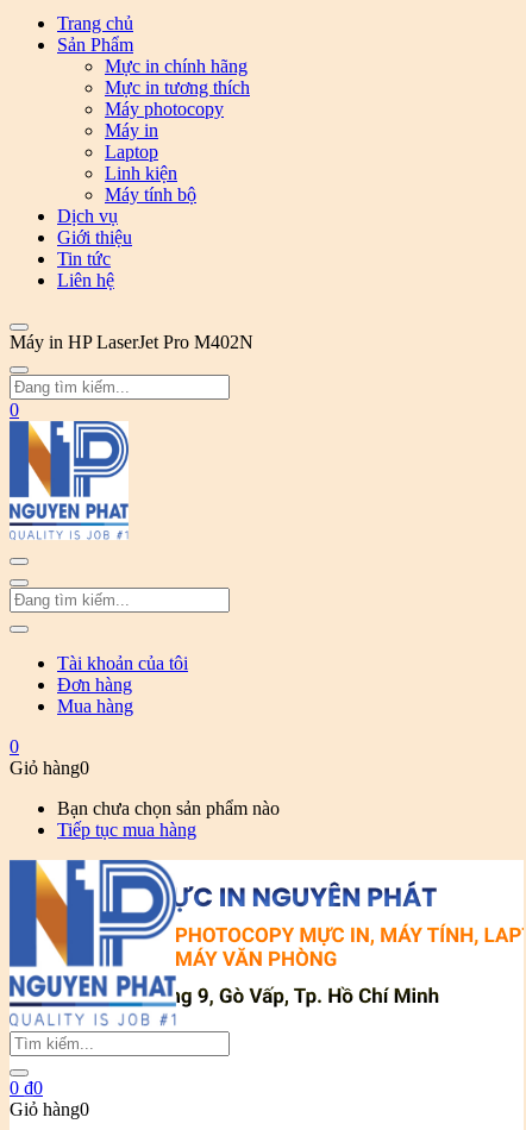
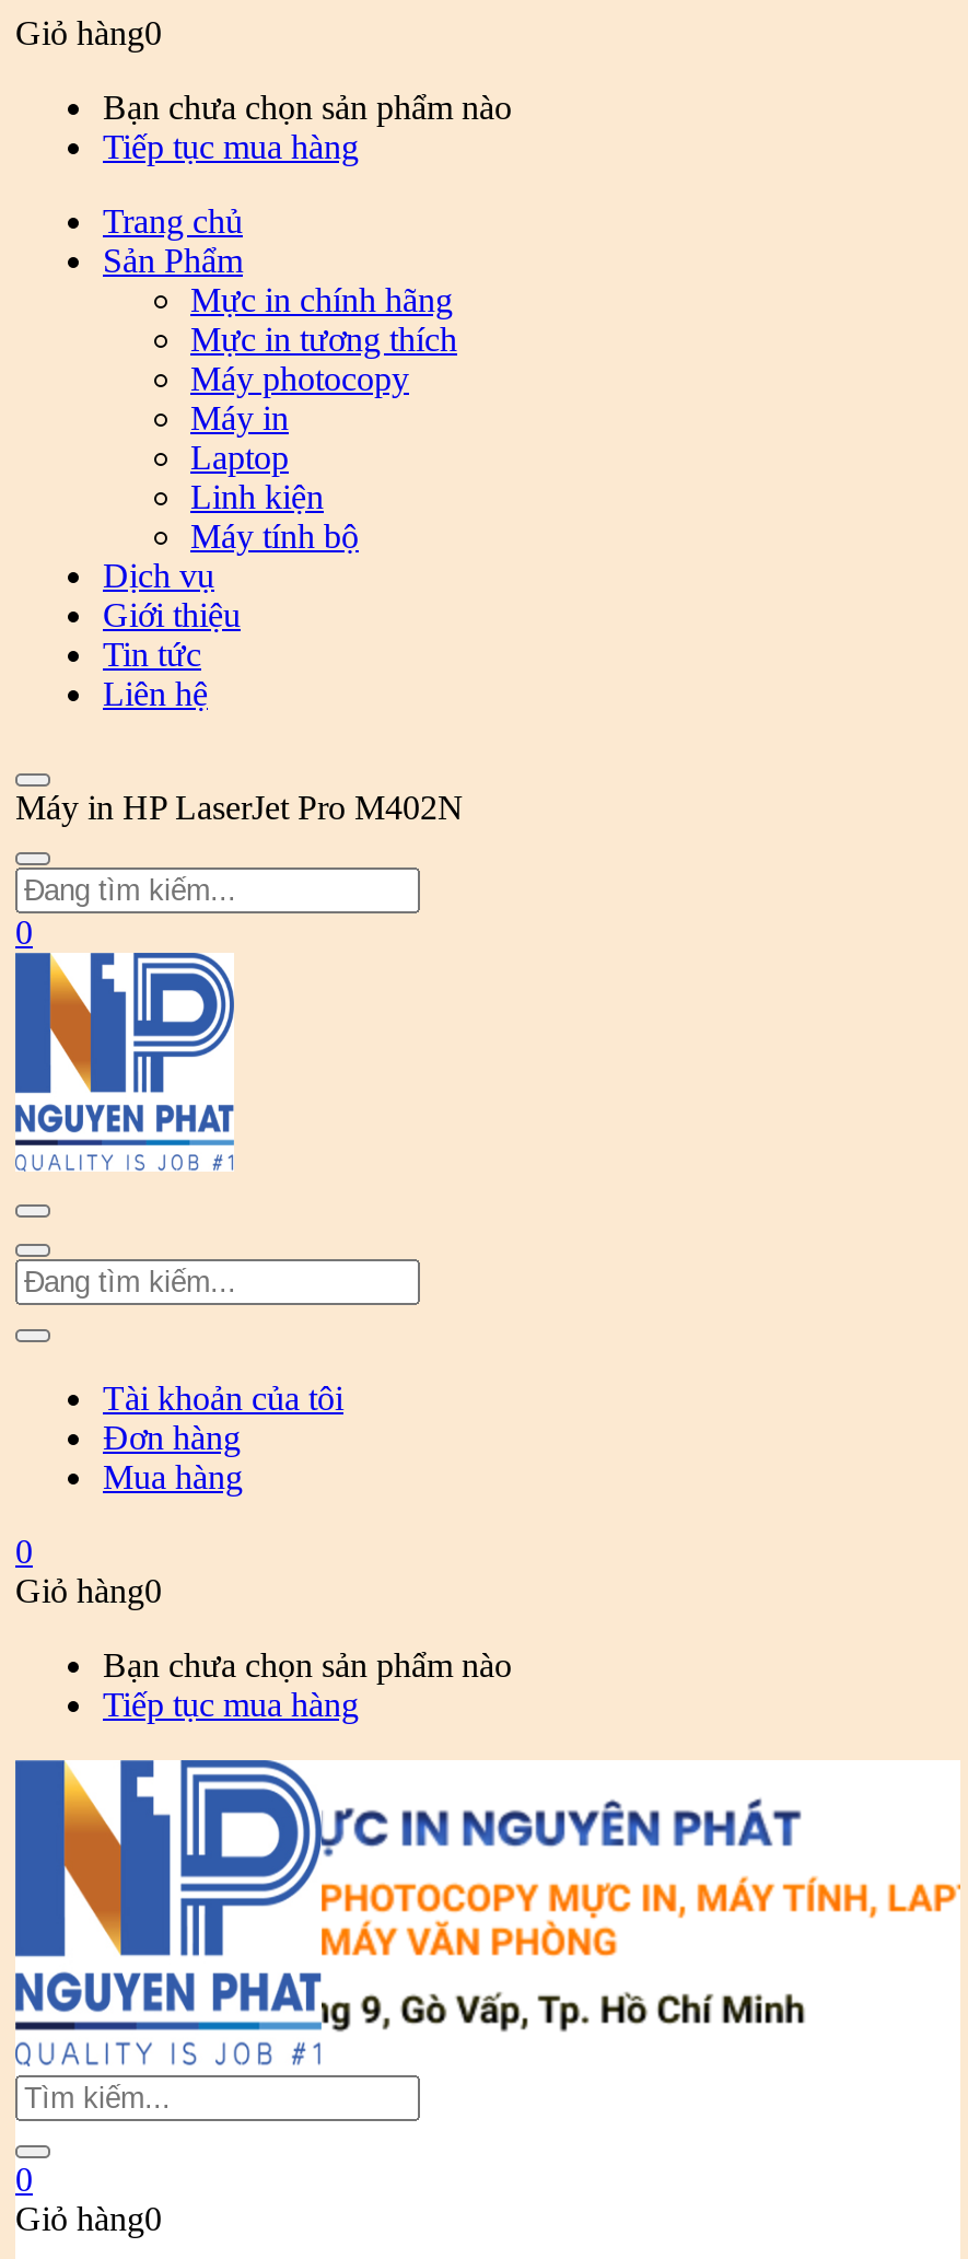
none -> [15,14,512,165] Giỏ hàng0 | Bạn chưa chọn sản phẩm nào | Tiếp tục mua hàng
[10,1078,43,1098] 0 ₫0 -> [15,2161,33,2198] 0

